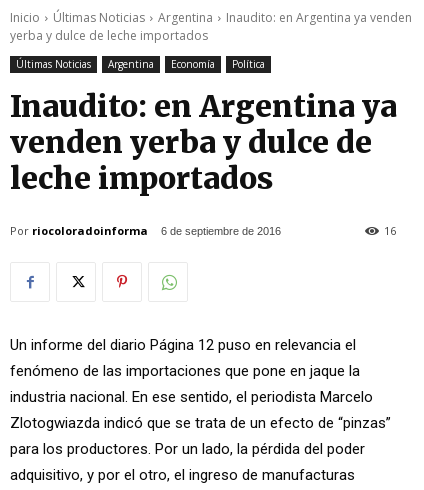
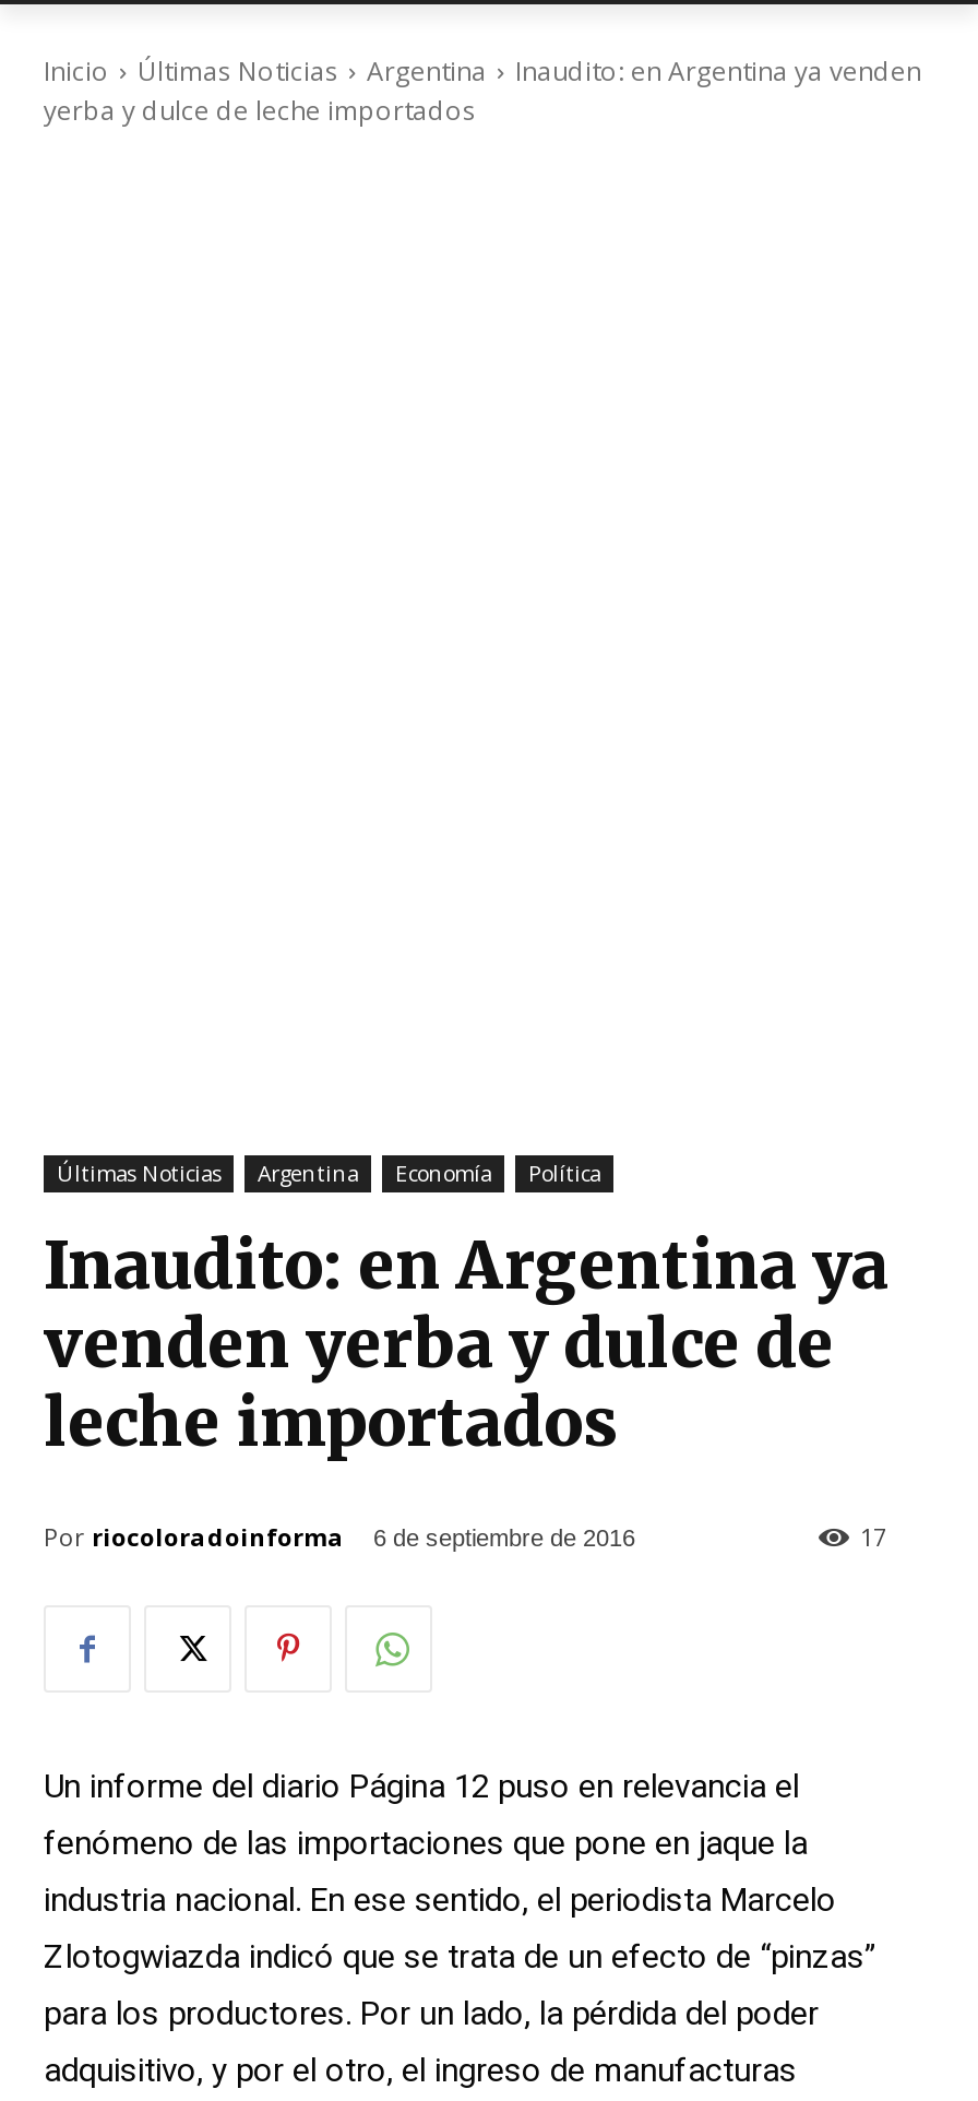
[384,223,396,238] 16 -> [860,1520,886,1553] 17

